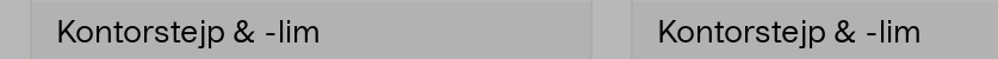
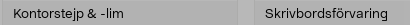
[657,19,922,50] Kontorstejp & -lim -> [265,8,388,21] Skrivbordsförvaring

